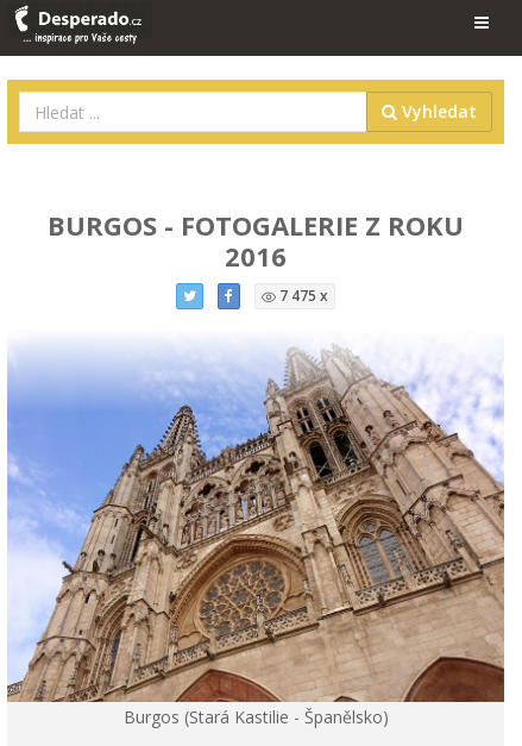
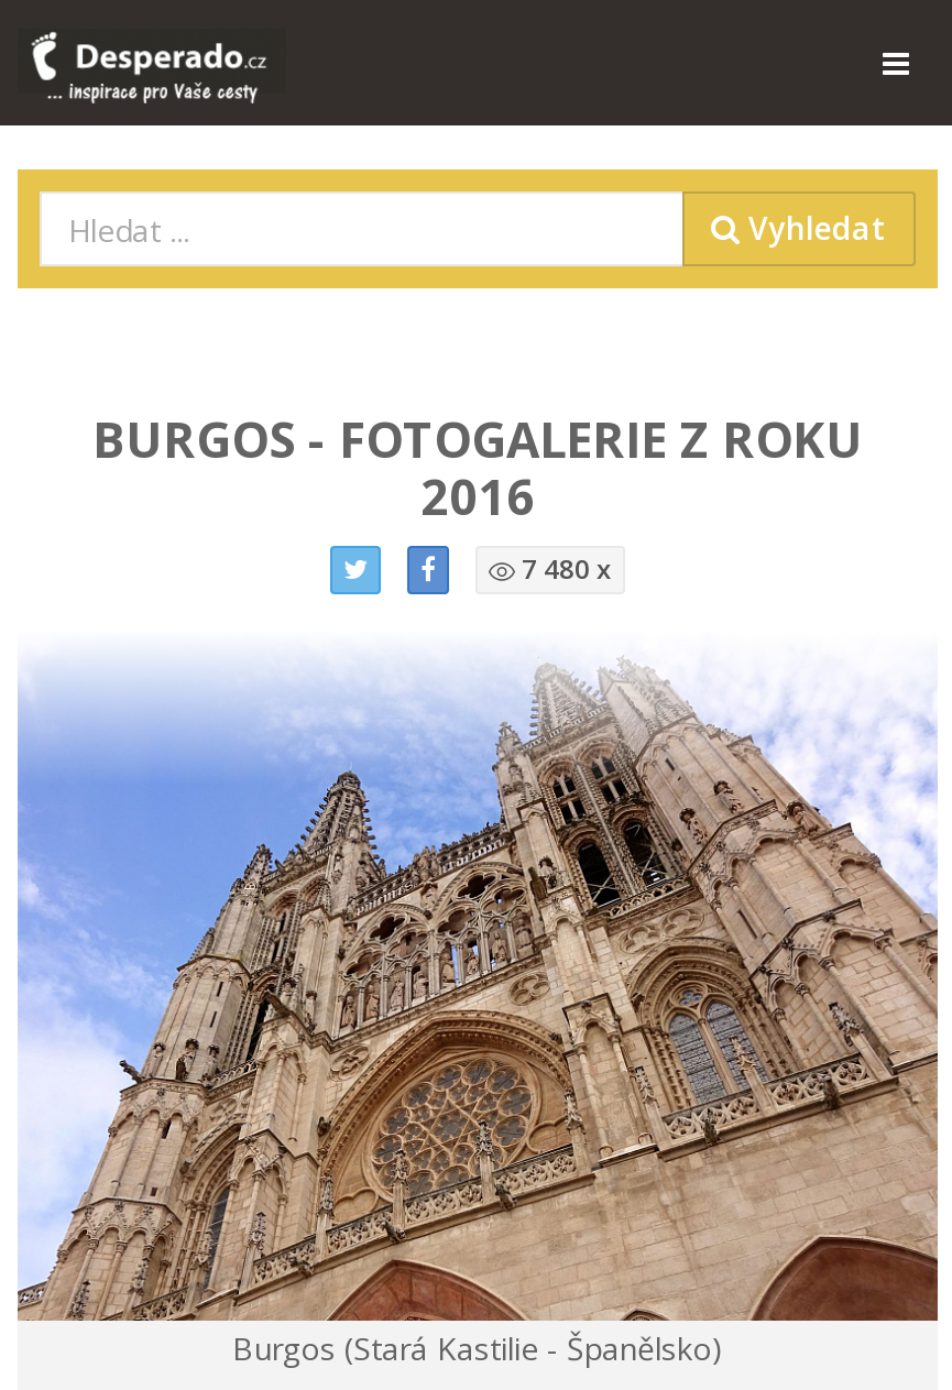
[276,286,328,306] 7 475 x -> [515,551,612,588] 7 480 x

